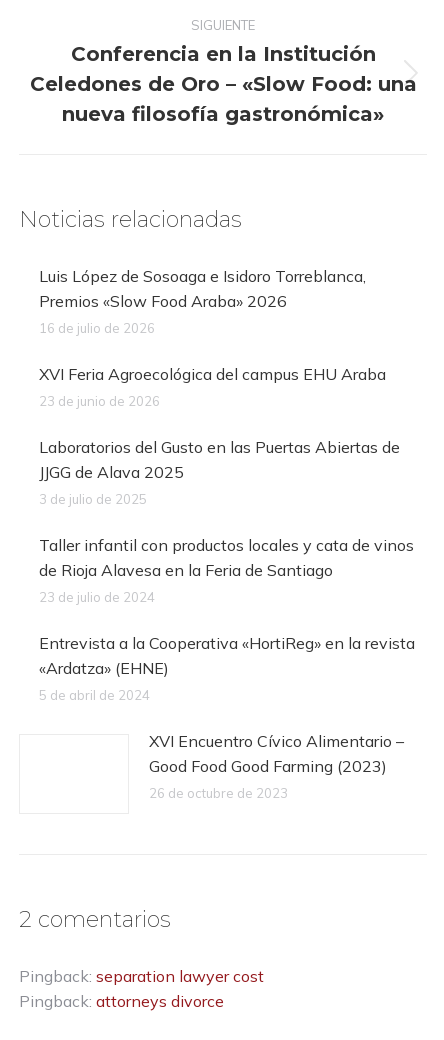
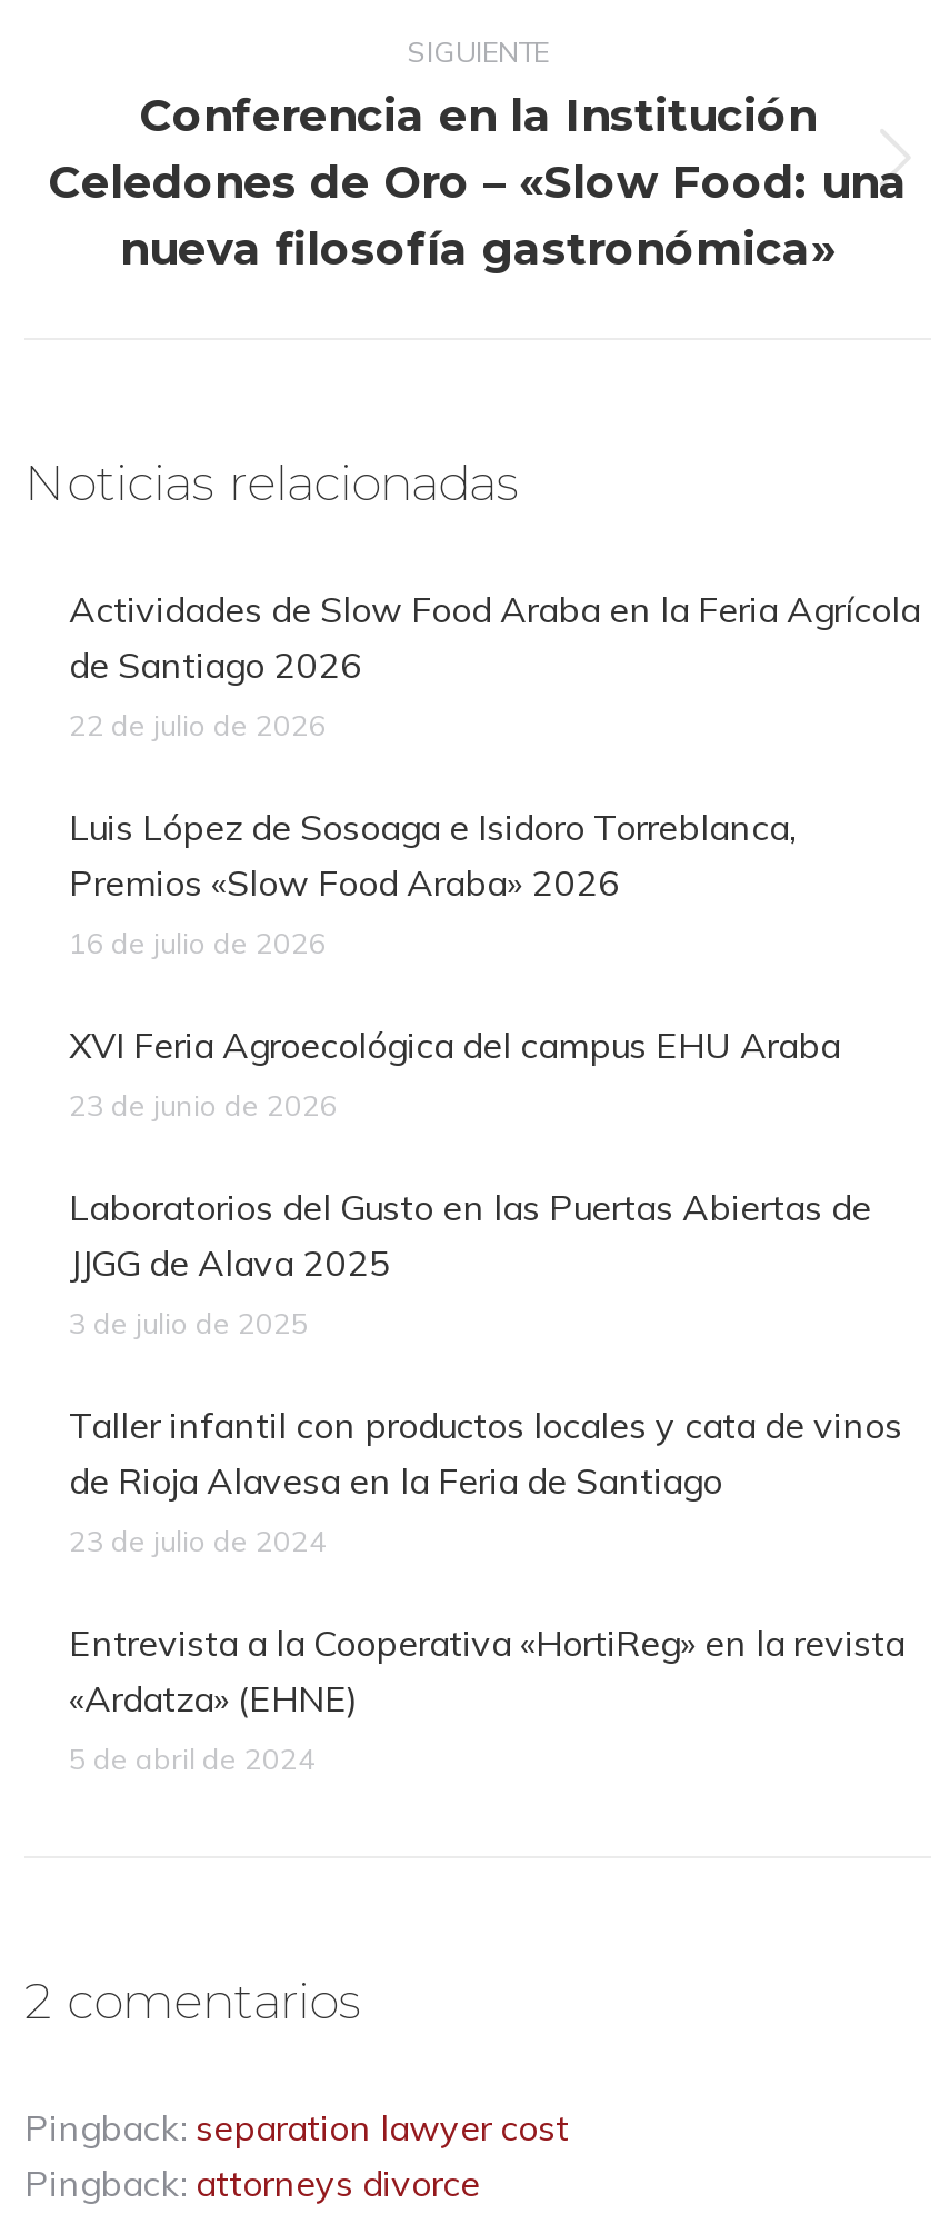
none -> [69,587,920,742] Actividades de Slow Food Araba en la Feria Agrícola | de Santiago 2026 | 22 de julio de 2026
moved [39,266,415,703] -> [69,805,904,1776]: Luis López de Sosoaga e Isidoro Torreblanca, | Premios «Slow Food Araba» 2026 | 16 de julio de 2026 | ... | «Ardatza» (EHNE) | 5 de abril de 2024
[149,731,404,801] XVI Encuentro Cívico Alimentario – | Good Food Good Farming (2023) | 26 de octubre de 2023 -> none

